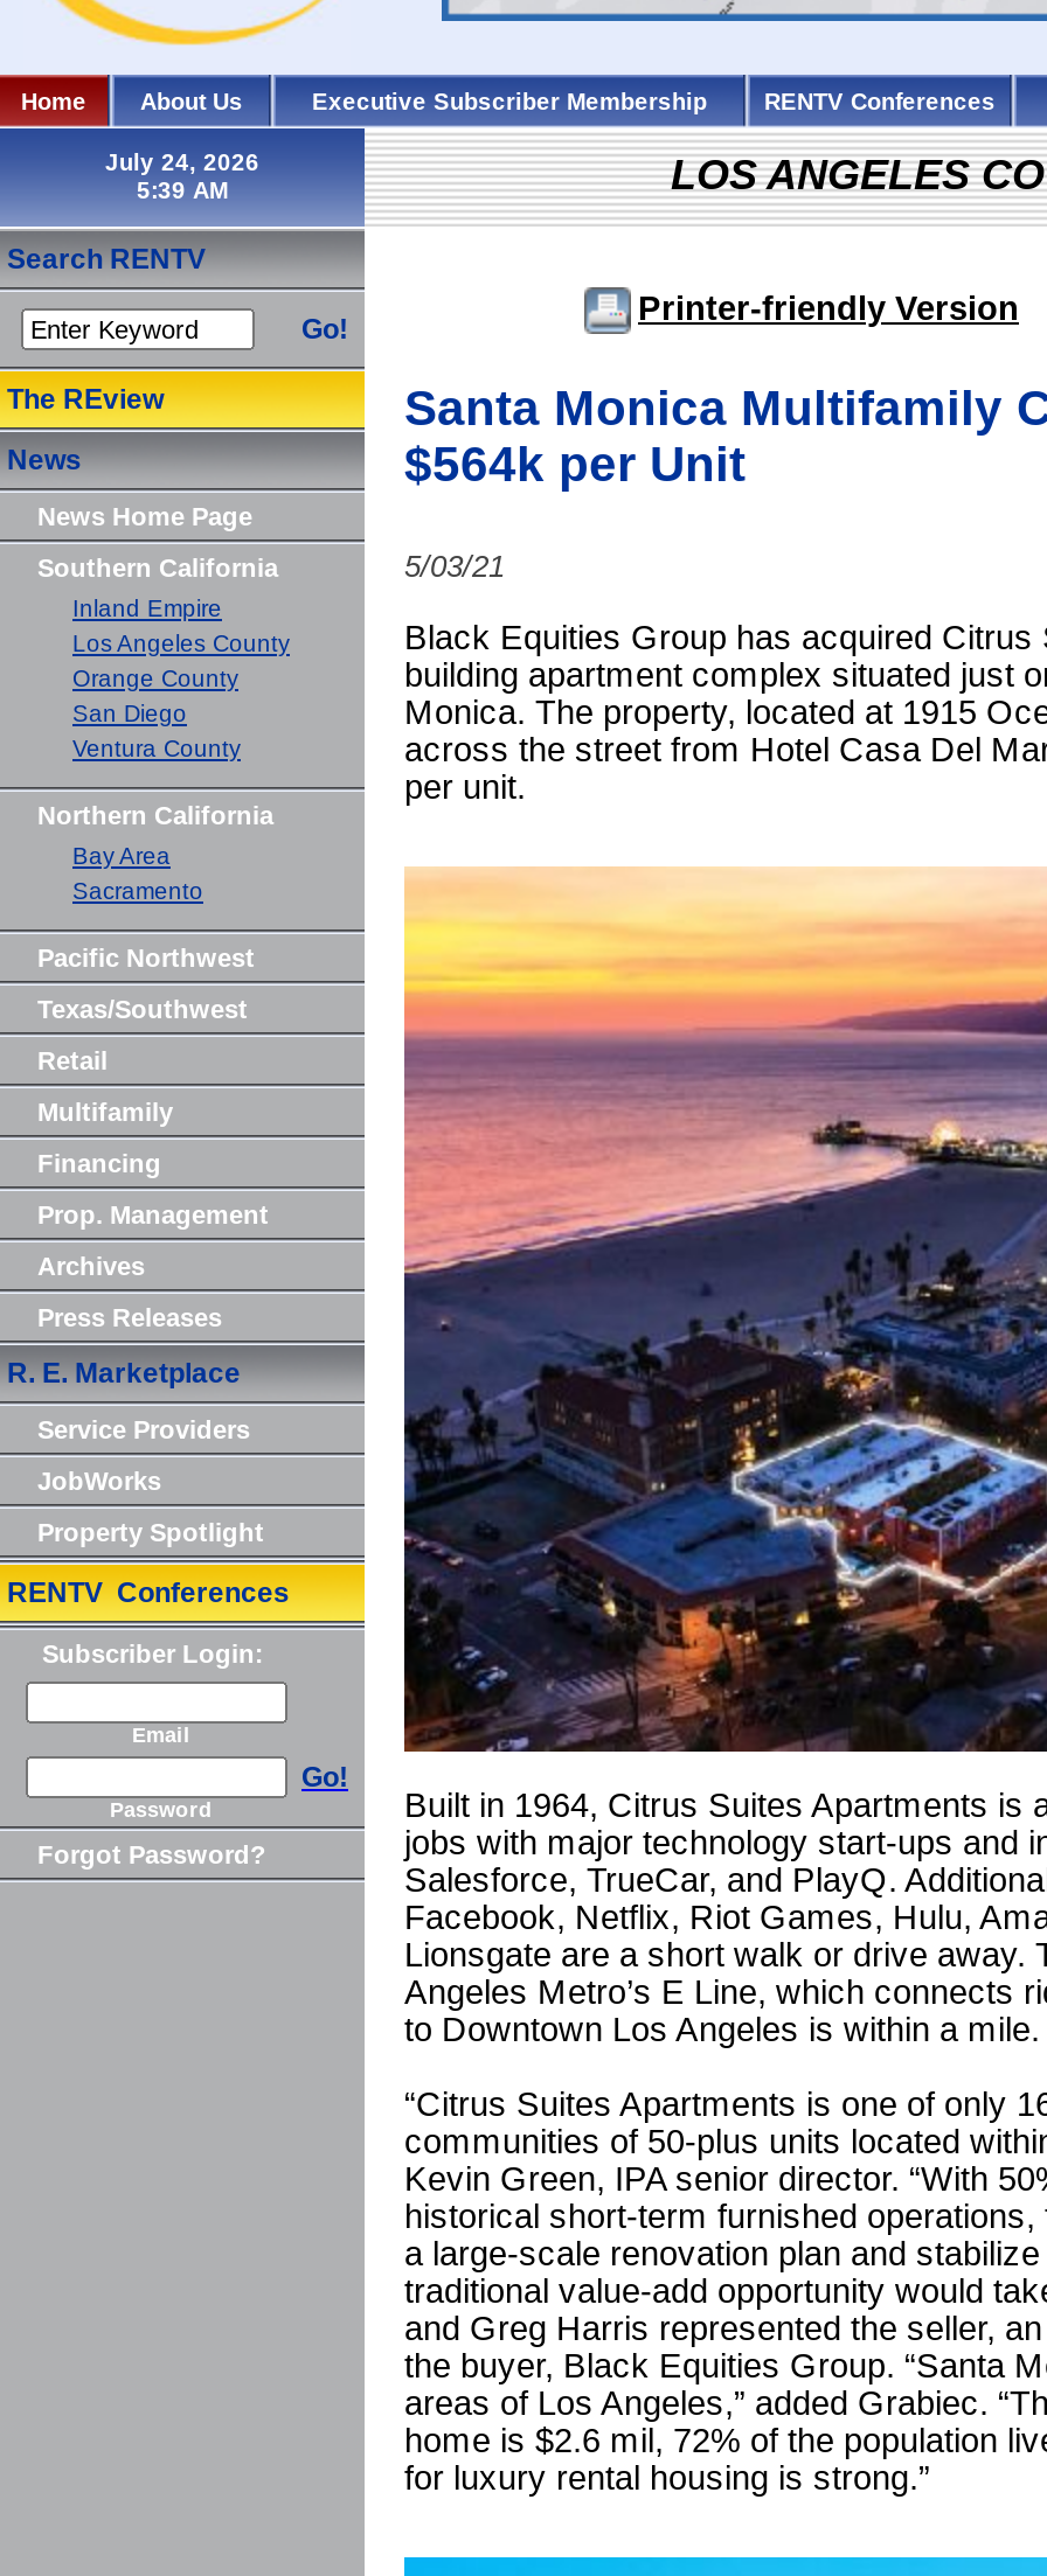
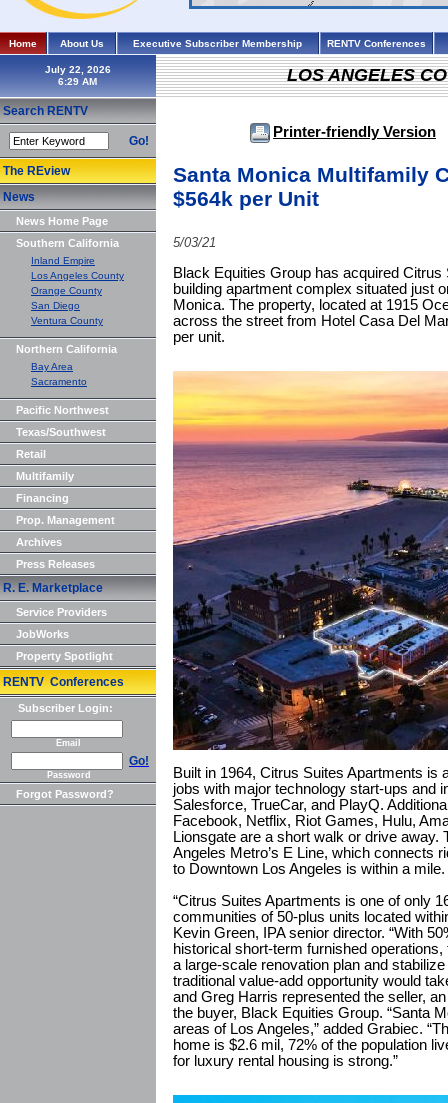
[105,149,259,175] July 24, 2026 -> [45,64,111,75] July 22, 2026

